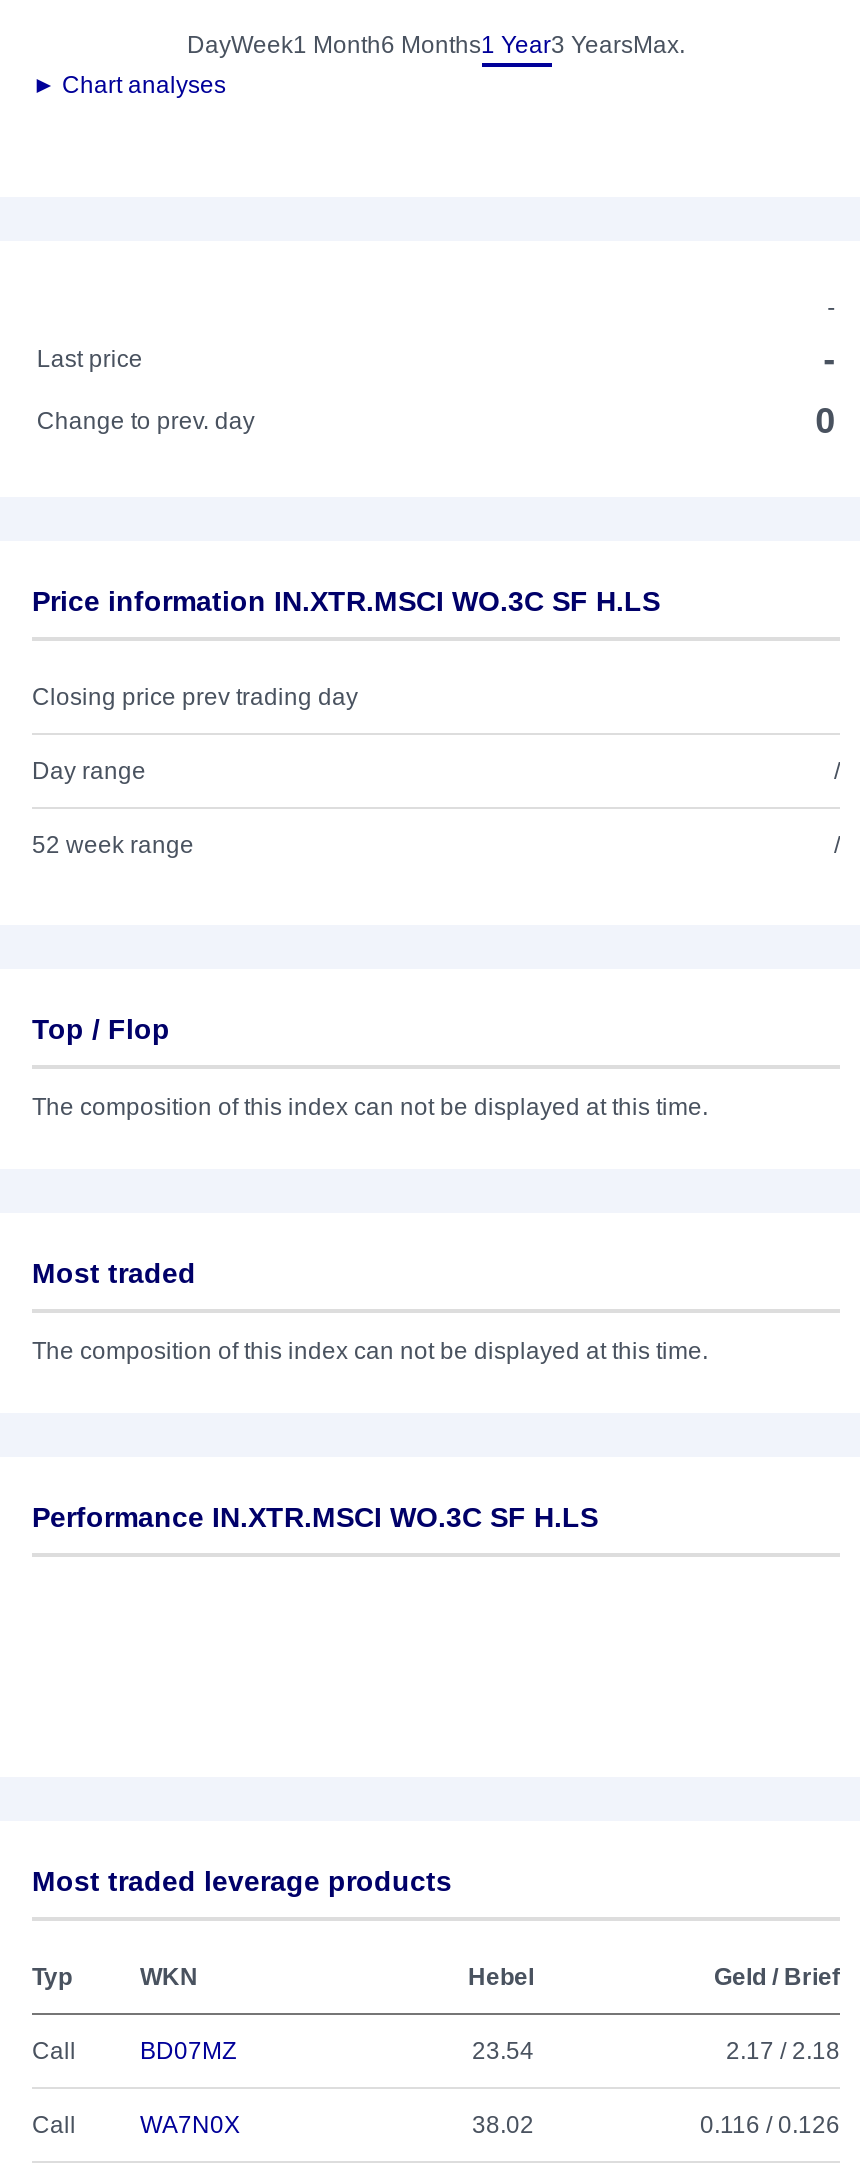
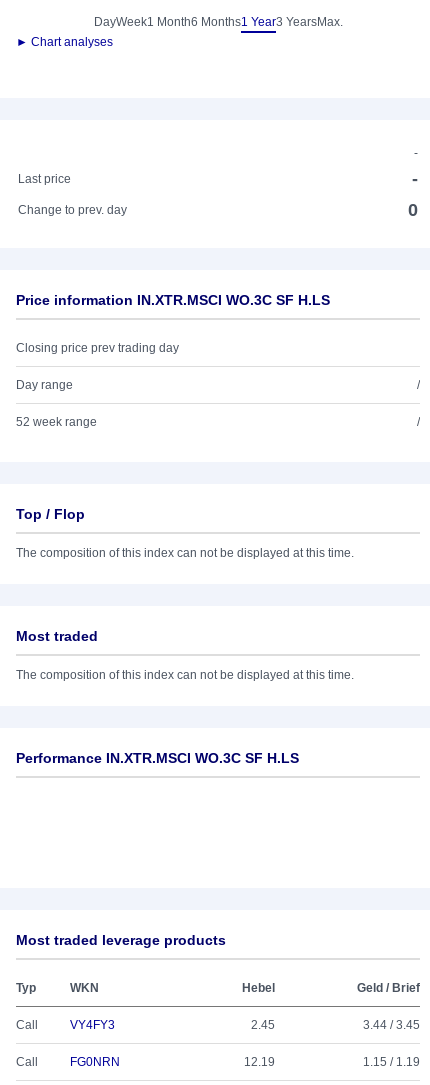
[140,2037,840,2065] BD07MZ | 23.54 | 2.17 / 2.18 -> [70,1018,420,1032] VY4FY3 | 2.45 | 3.44 / 3.45
[140,2111,840,2139] WA7N0X | 38.02 | 0.116 / 0.126 -> [70,1055,420,1069] FG0NRN | 12.19 | 1.15 / 1.19

